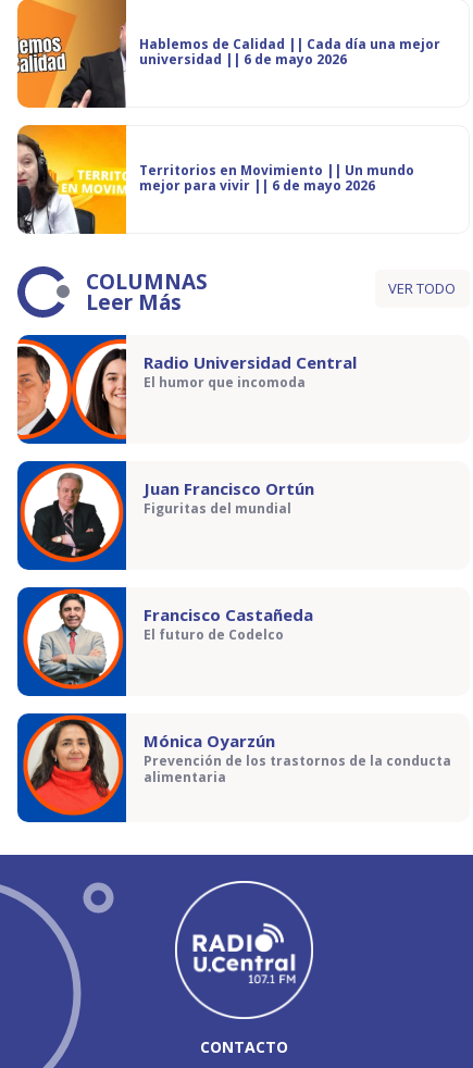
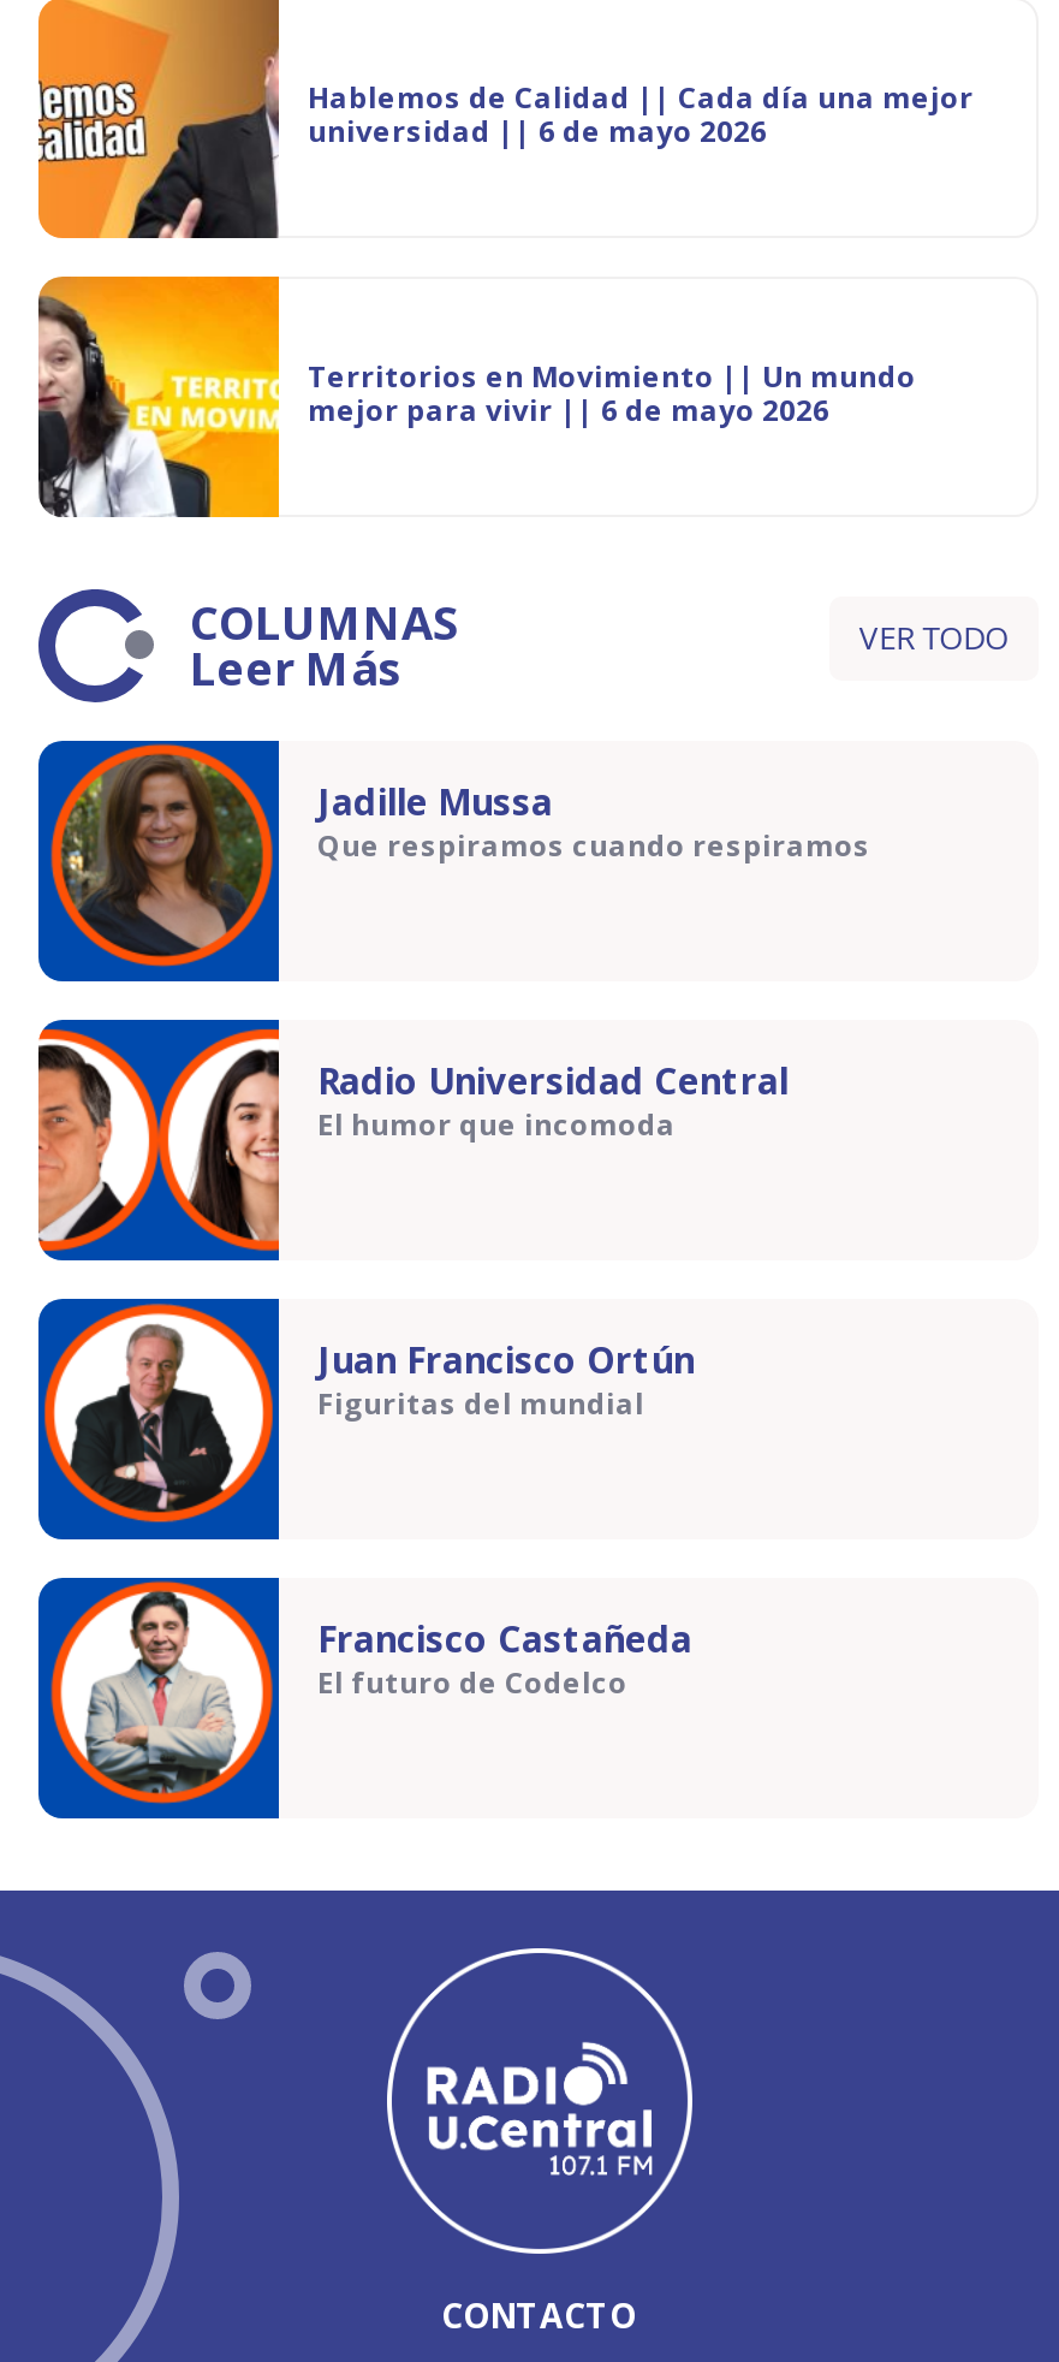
none -> [36,741,870,974] [image] | Jadille Mussa | Que respiramos cuando respiramos
moved [15,337,357,644] -> [34,1025,789,1703]: [image] | Radio Universidad Central | El humor que incomoda | Juan Francisco Ortún | Figuritas del mundial | Francisco Castañeda | El futuro de Codelco
[28,719,451,810] [image] | Mónica Oyarzún | Prevención de los trastornos de la conducta | alimentaria -> none

